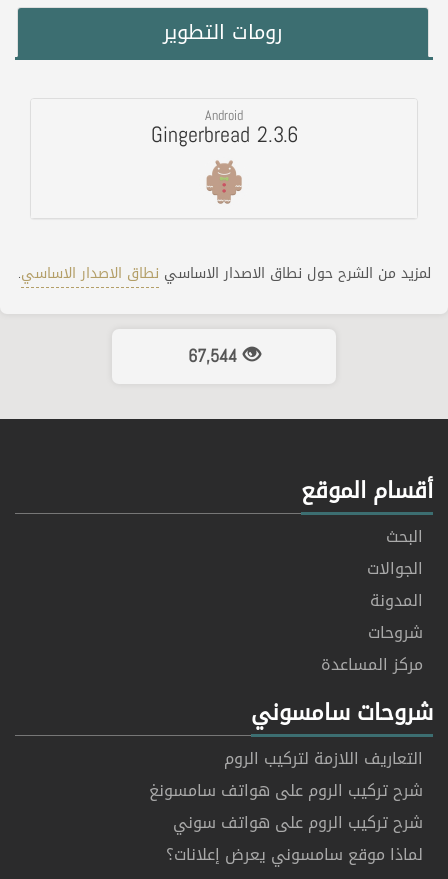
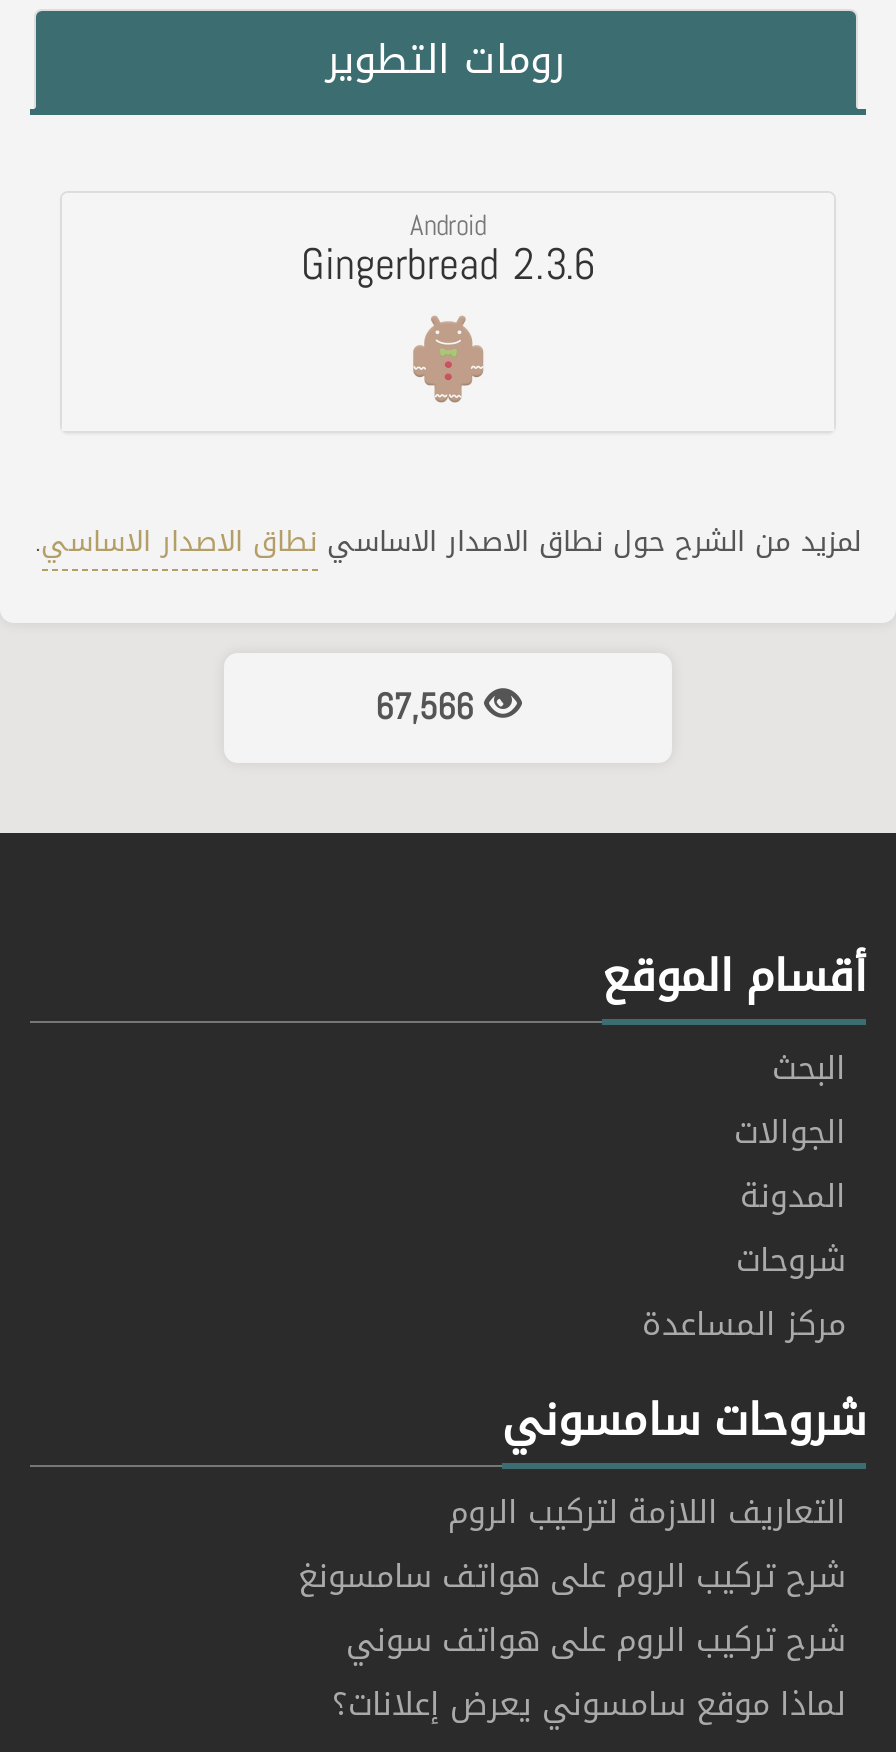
[187,339,236,373] 67,544 -> [375,673,473,741] 67,566

